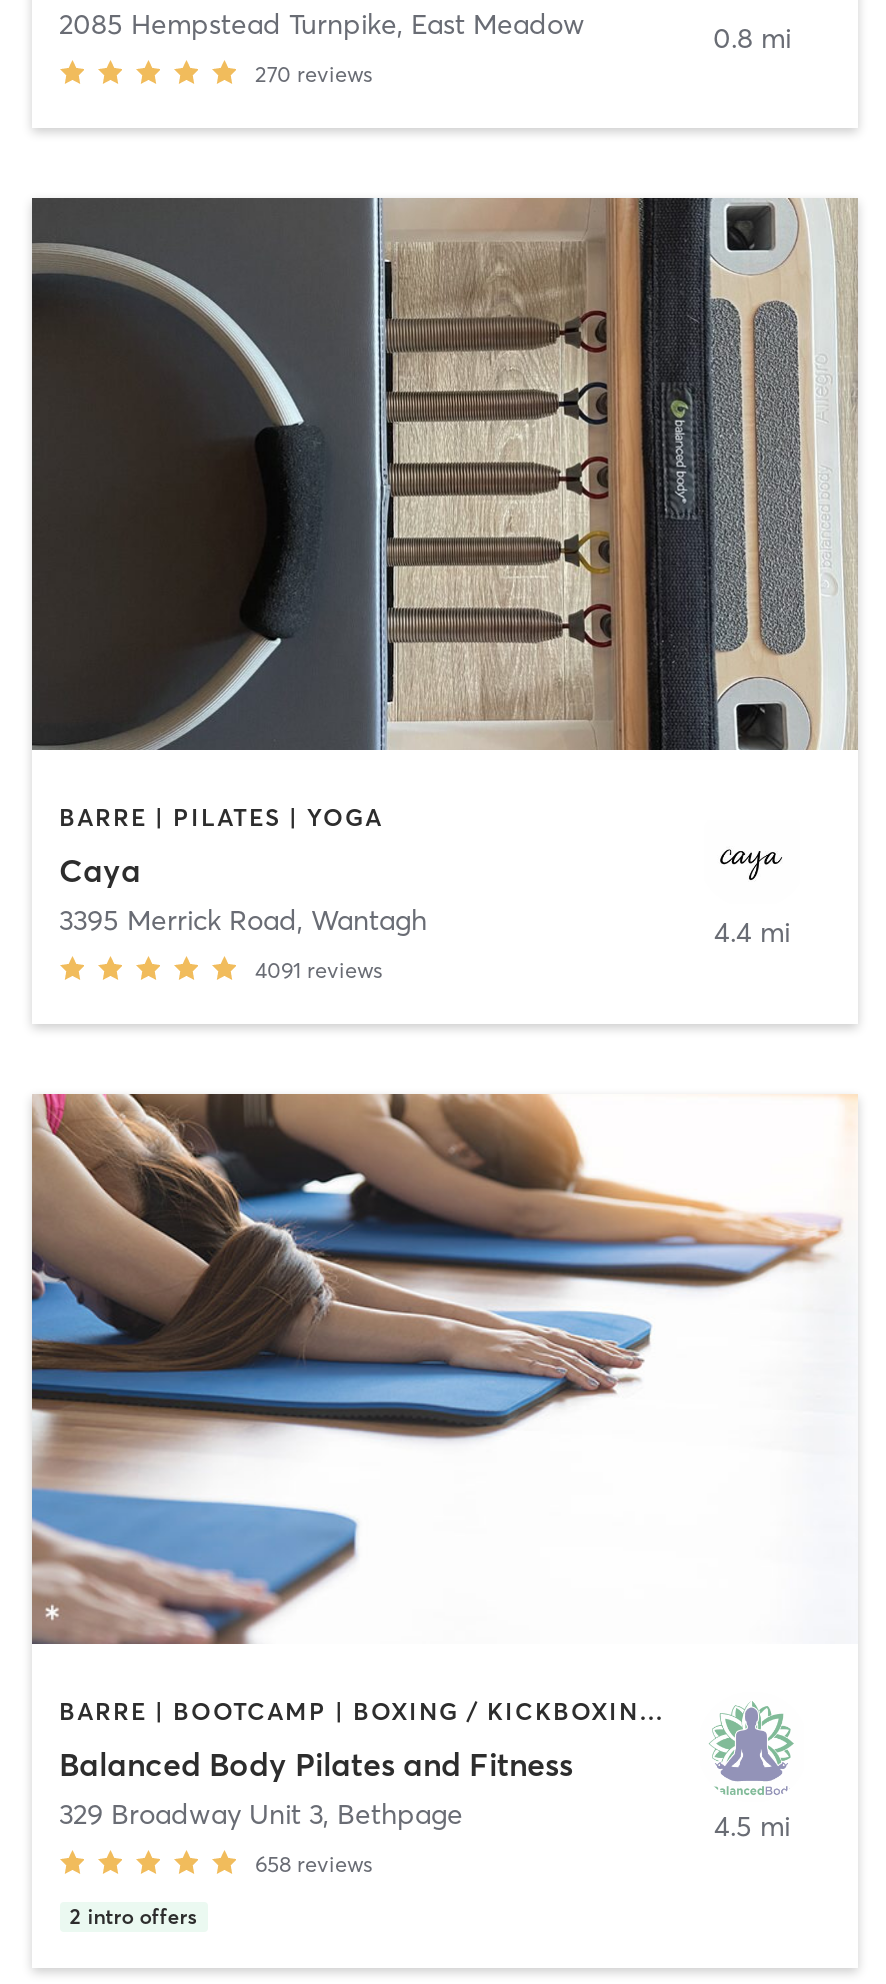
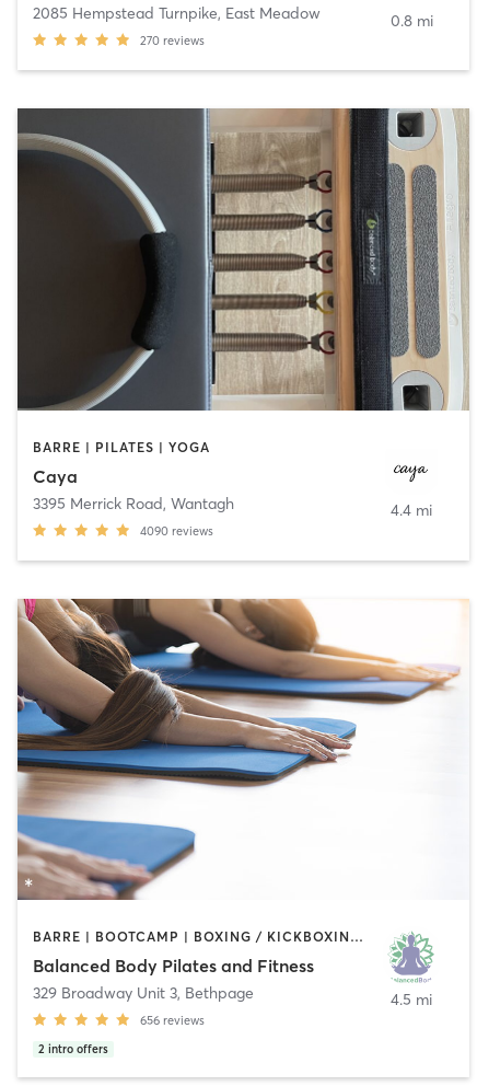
[255,955,383,983] 4091 reviews -> [139,523,213,538] 4090 reviews
[255,1850,373,1878] 658 reviews -> [139,1013,204,1028] 656 reviews

